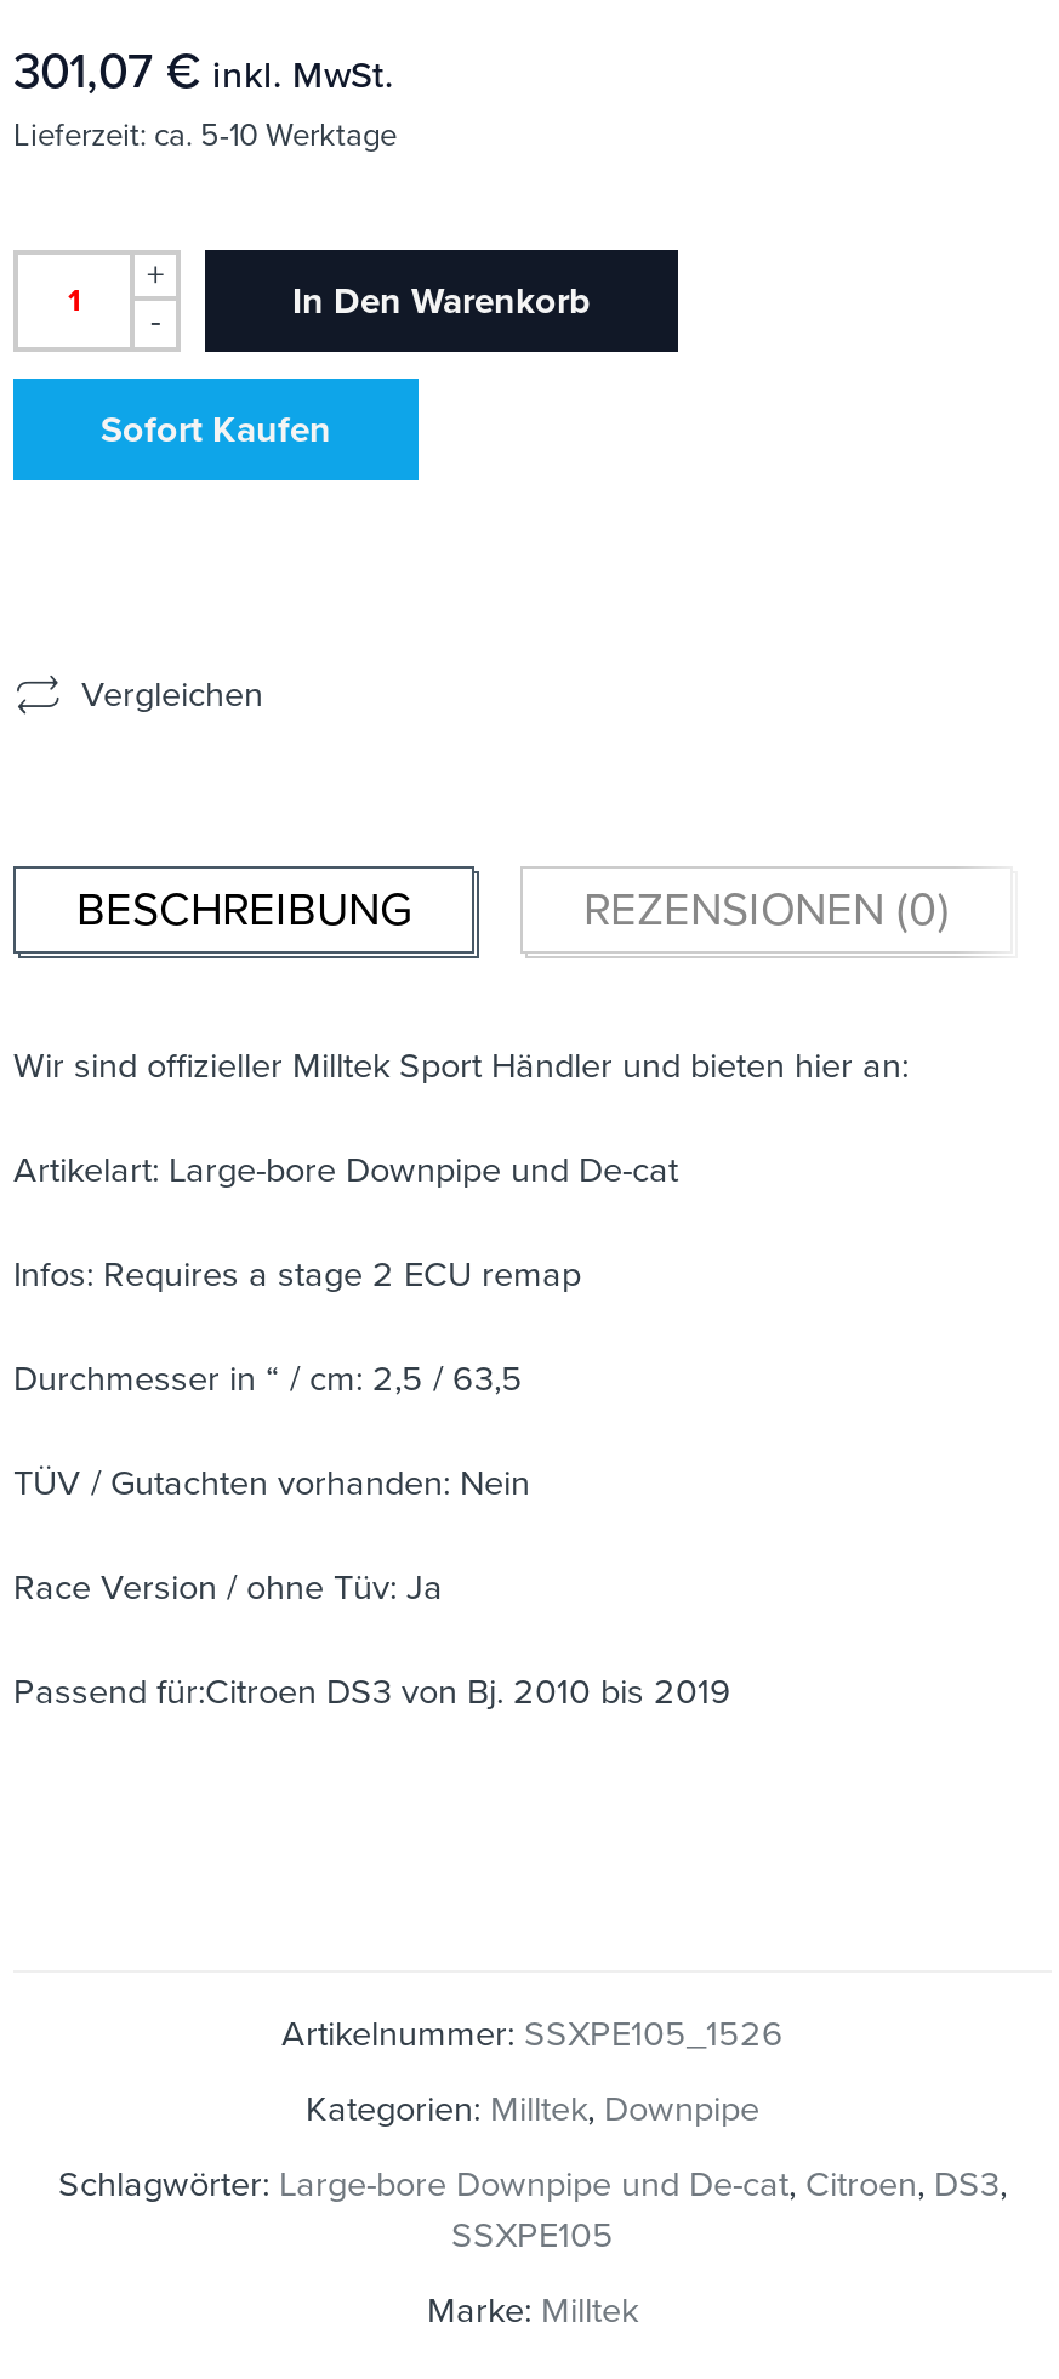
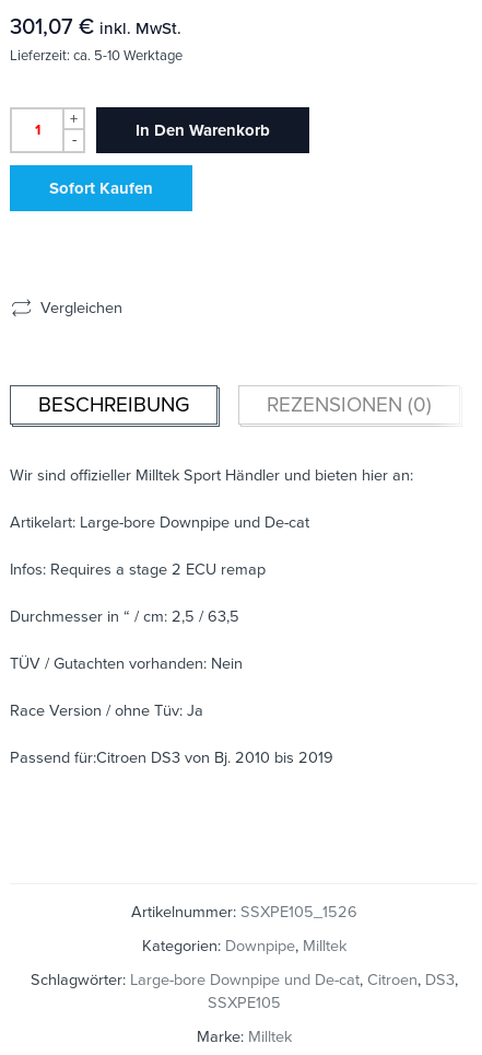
[306,2088,759,2130] Kategorien: Milltek, Downpipe -> [142,936,346,955] Kategorien: Downpipe, Milltek

